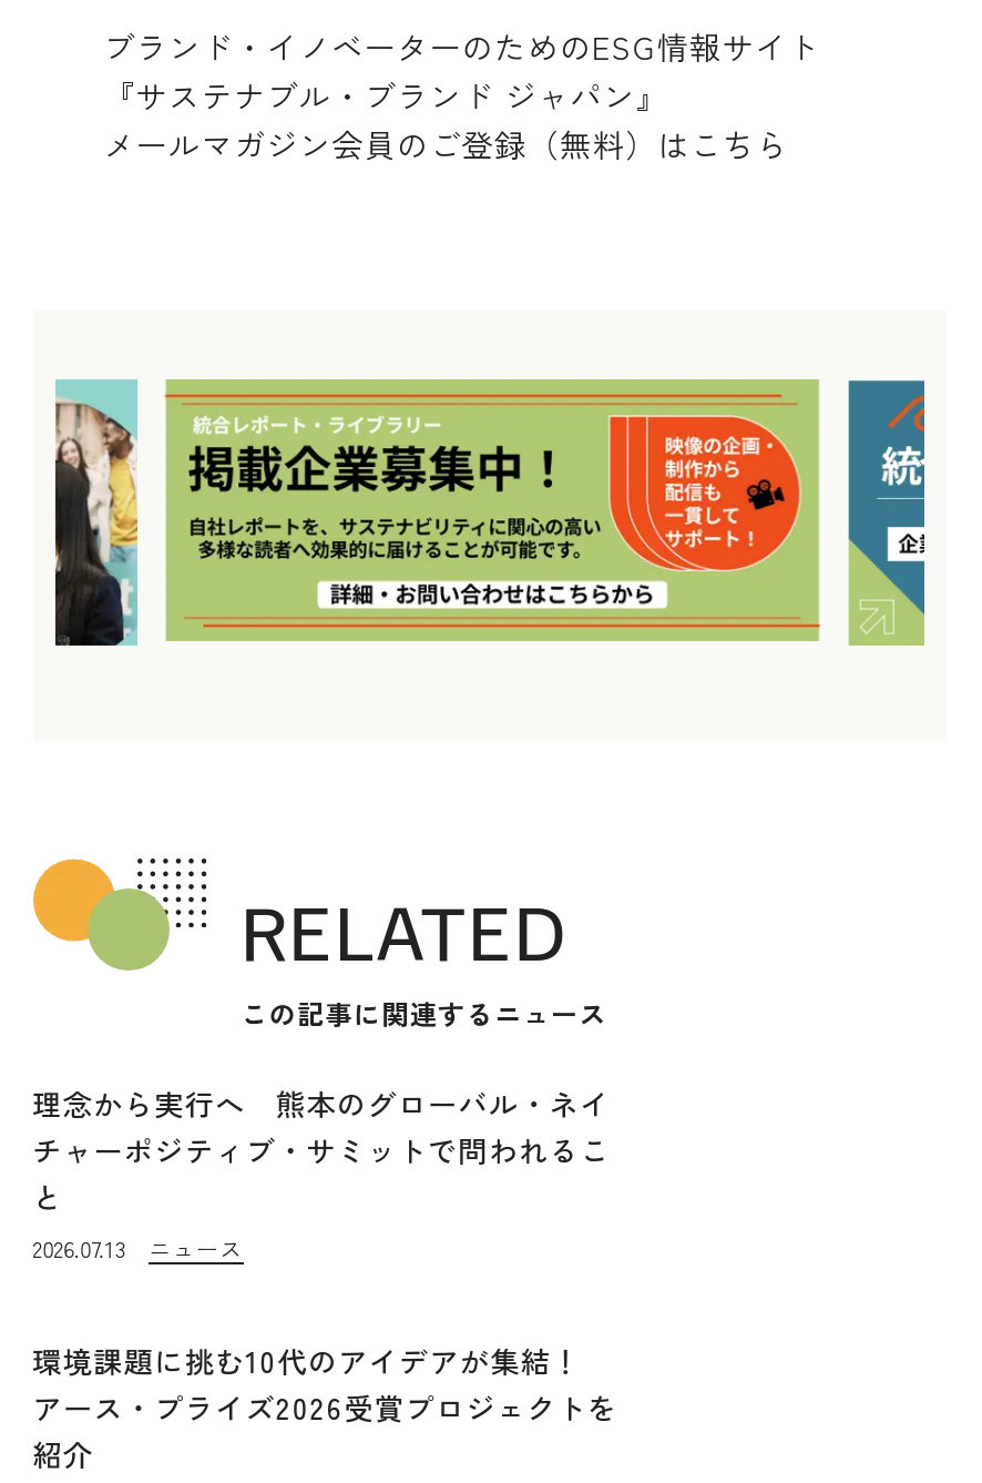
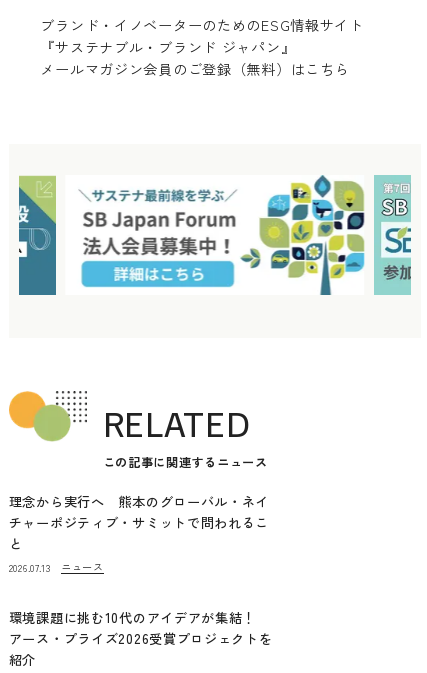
[53,377,140,648] [image] -> [18,175,57,296] [image]
[162,377,822,646] [image] -> [68,174,365,296] [image]
[842,379,927,646] [image] -> [373,175,412,295] [image]

